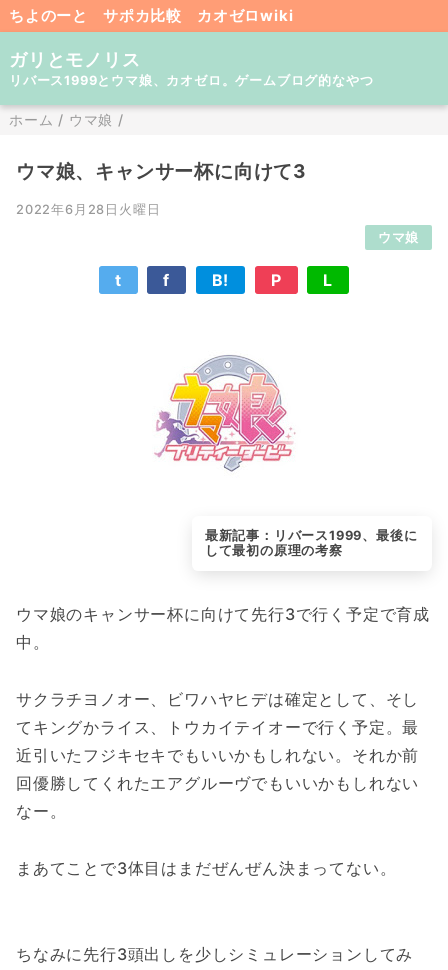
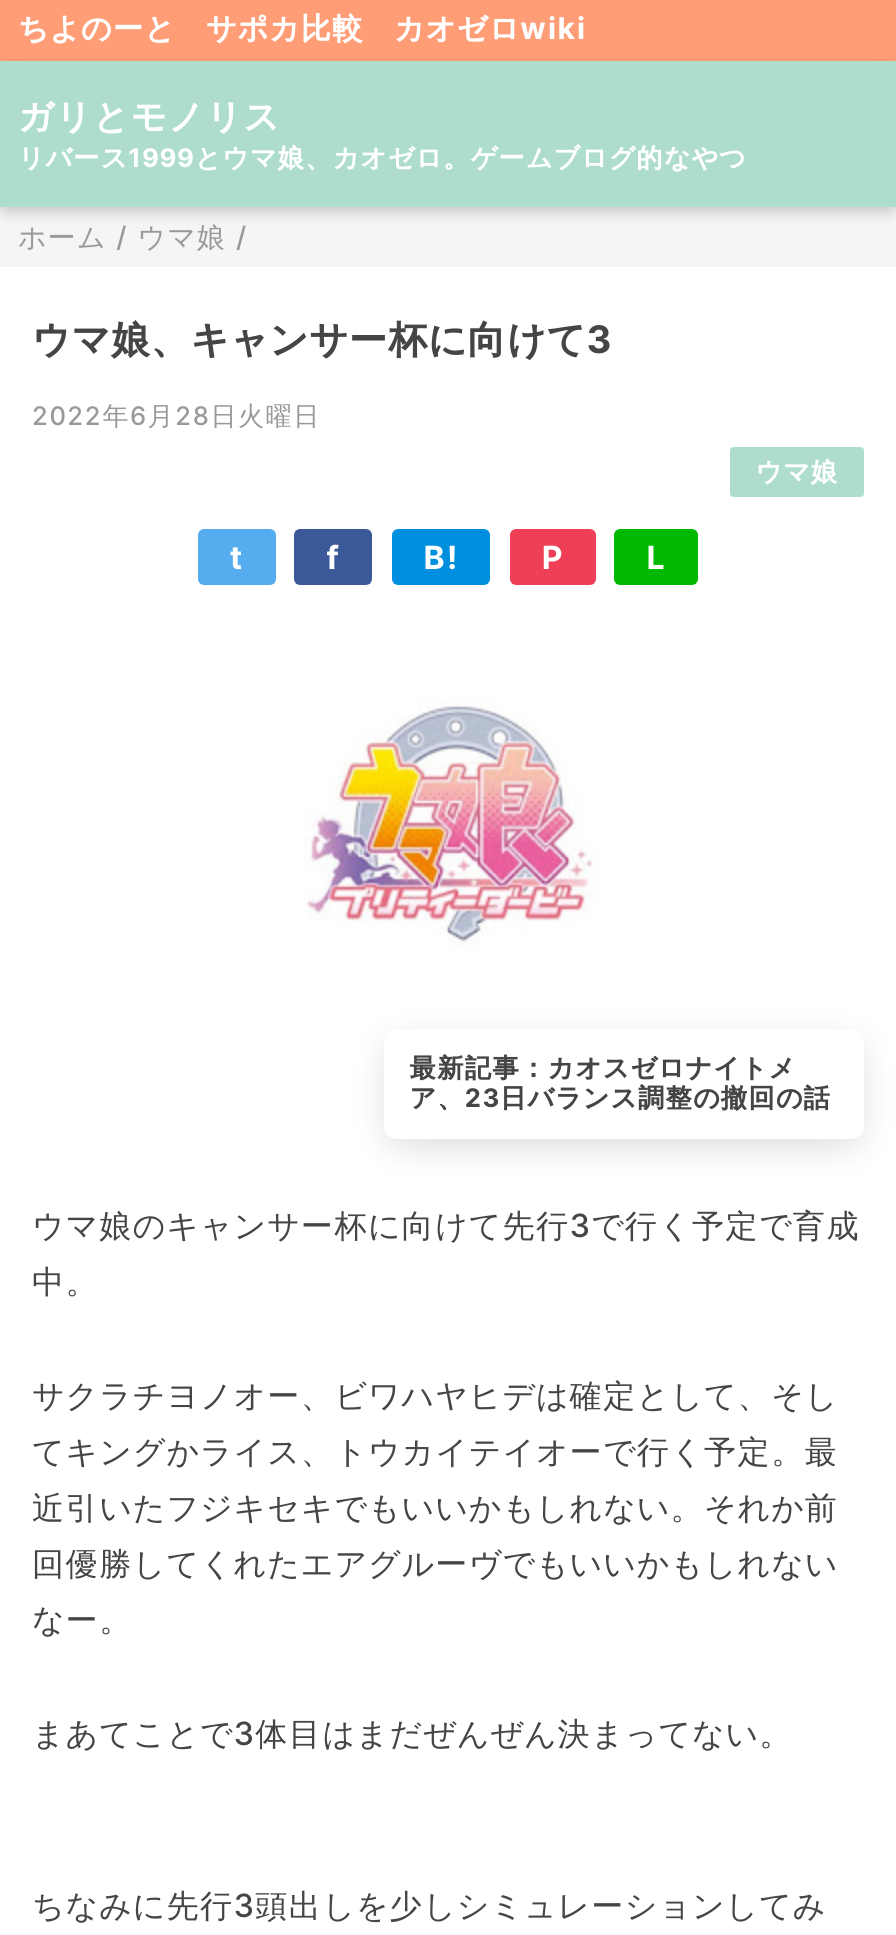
[205,528,417,558] リバース1999、最後に | して最初の原理の考察 -> [410,1054,831,1114] カオスゼロナイトメ | ア、23日バランス調整の撤回の話

